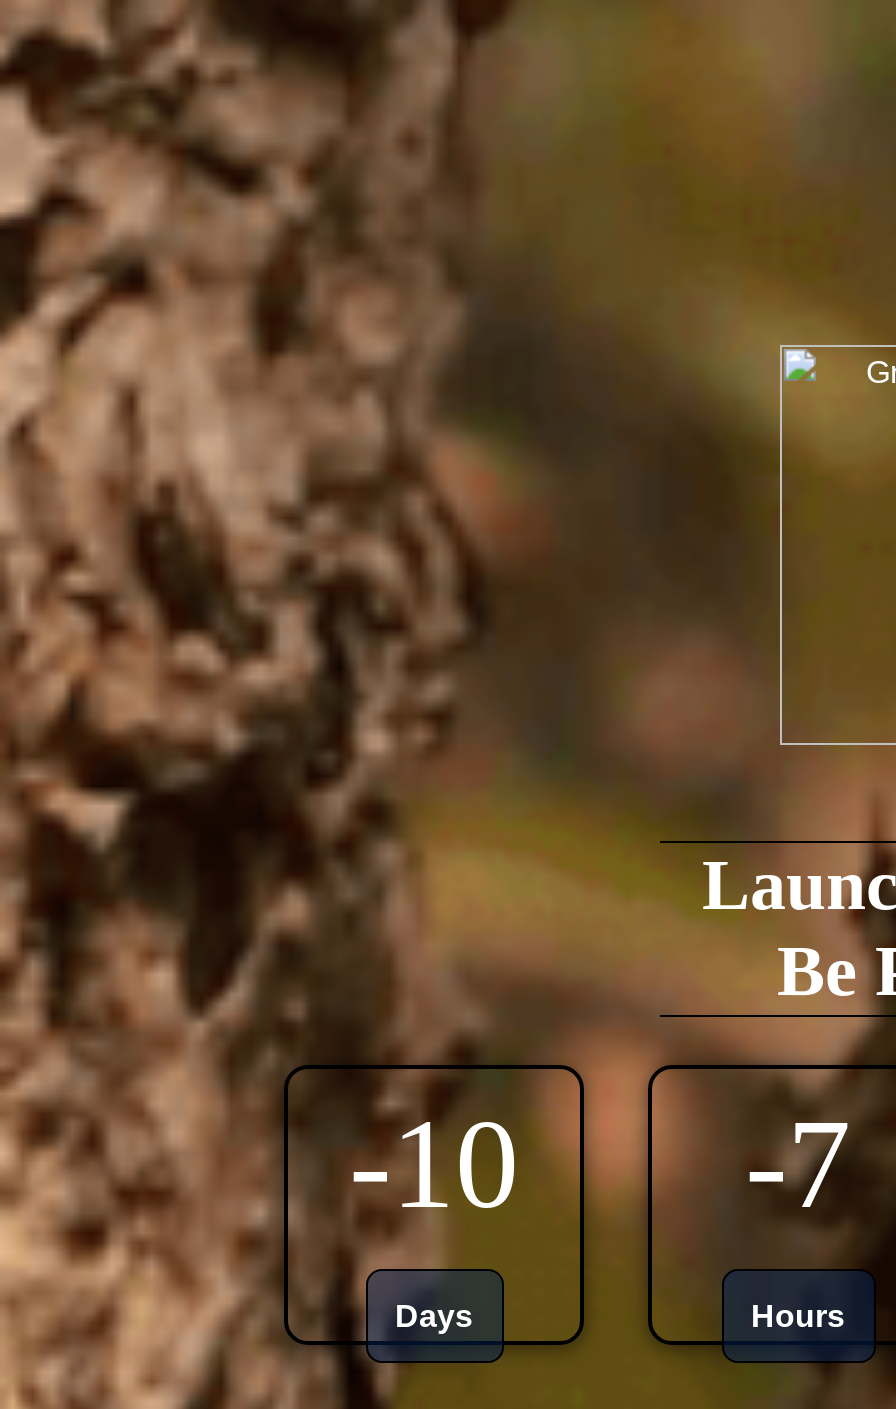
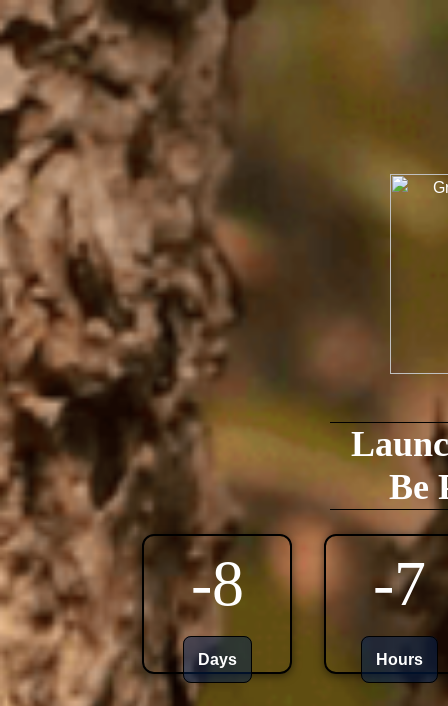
[349,1093,851,1235] -10 -7 -> [190,548,425,619] -8 -7

